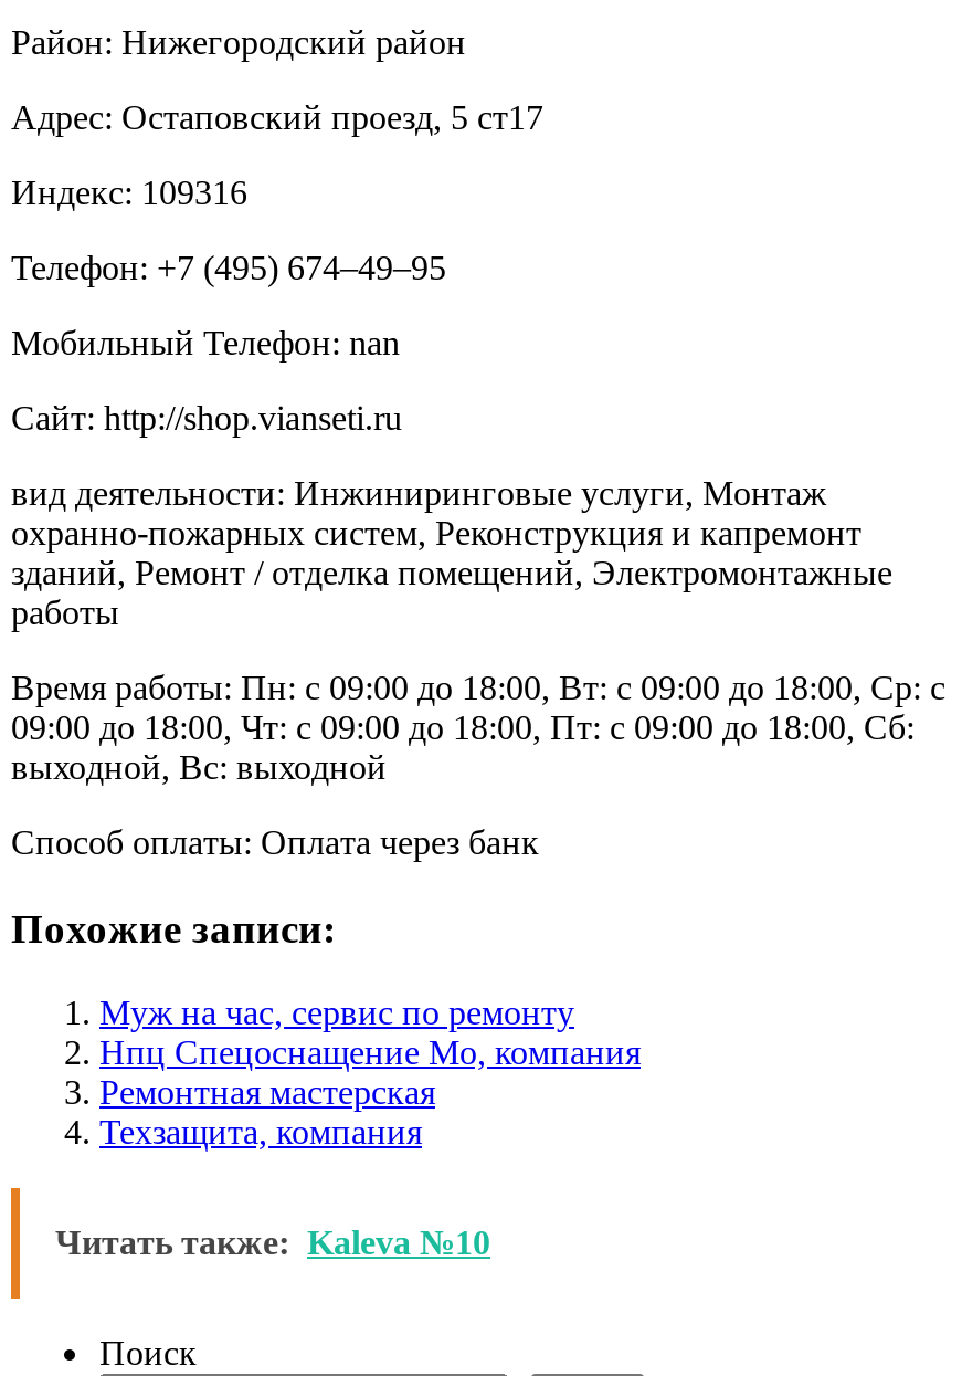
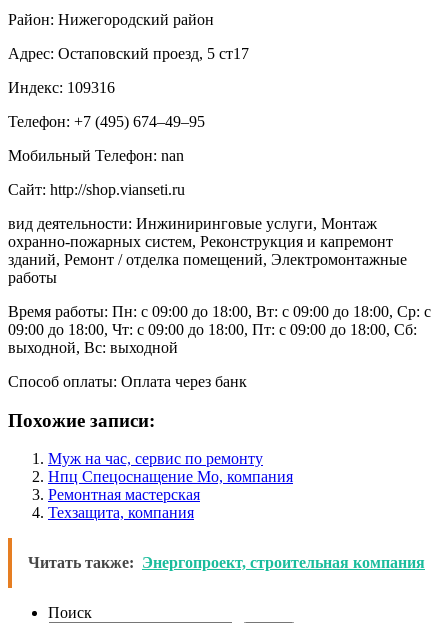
[55,1224,490,1261] Читать также: Kaleva №10 -> [28,554,425,571] Читать также: Энергопроект, строительная компания

